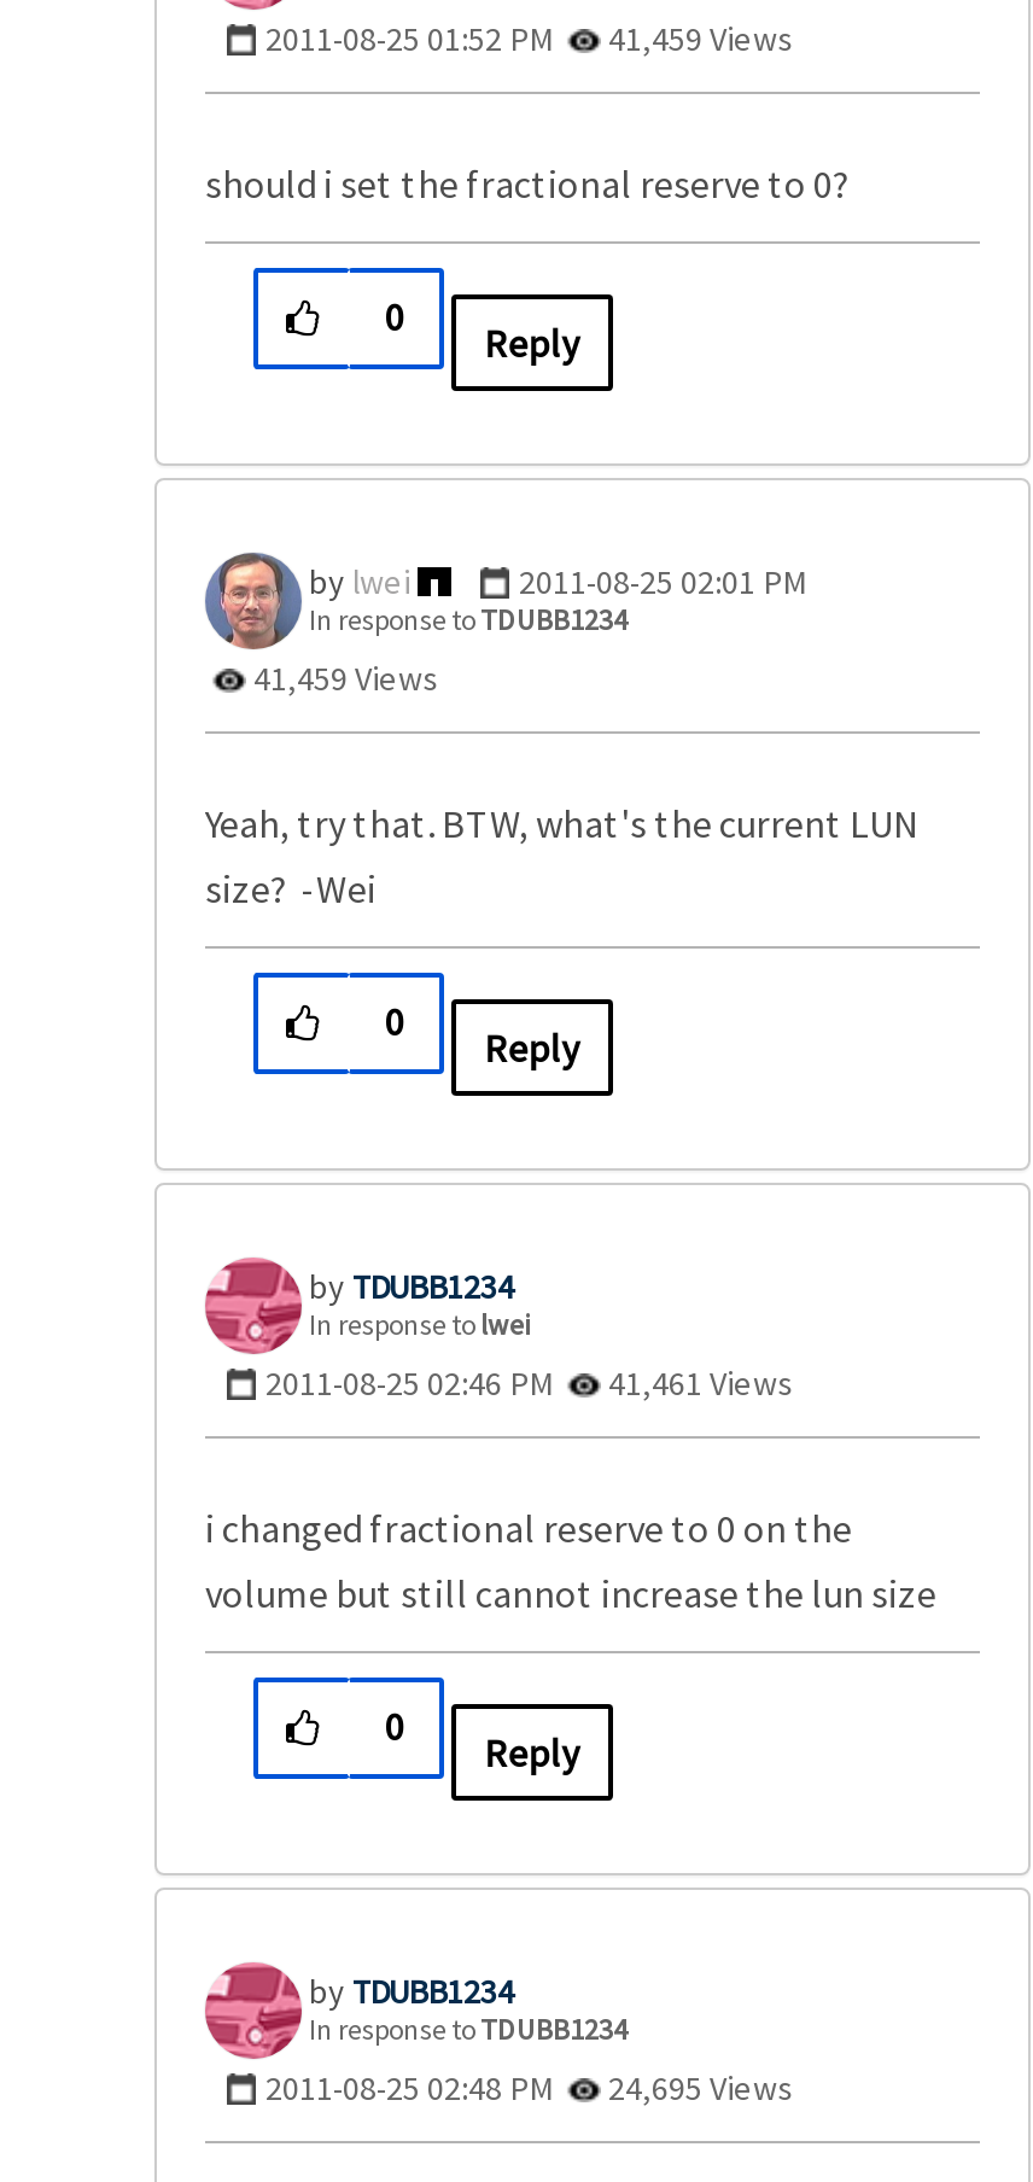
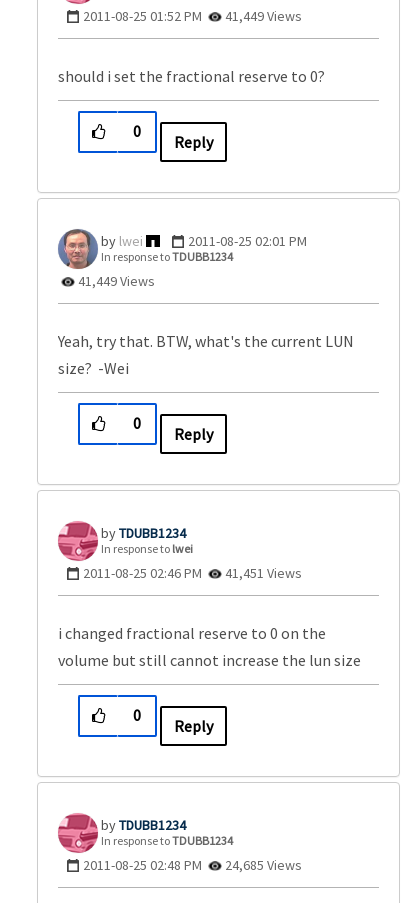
[265,16,794,59] 2011-08-25 01:52 PM 41,459 Views -> [83,7,302,25] 2011-08-25 01:52 PM 41,449 Views
[246,656,439,699] 41,459 Views -> [75,272,155,290] 41,449 Views
[265,1360,794,1404] 2011-08-25 02:46 PM 41,461 Views -> [83,564,302,582] 2011-08-25 02:46 PM 41,451 Views
[265,2065,794,2109] 2011-08-25 02:48 PM 24,695 Views -> [83,856,302,874] 2011-08-25 02:48 PM 24,685 Views

